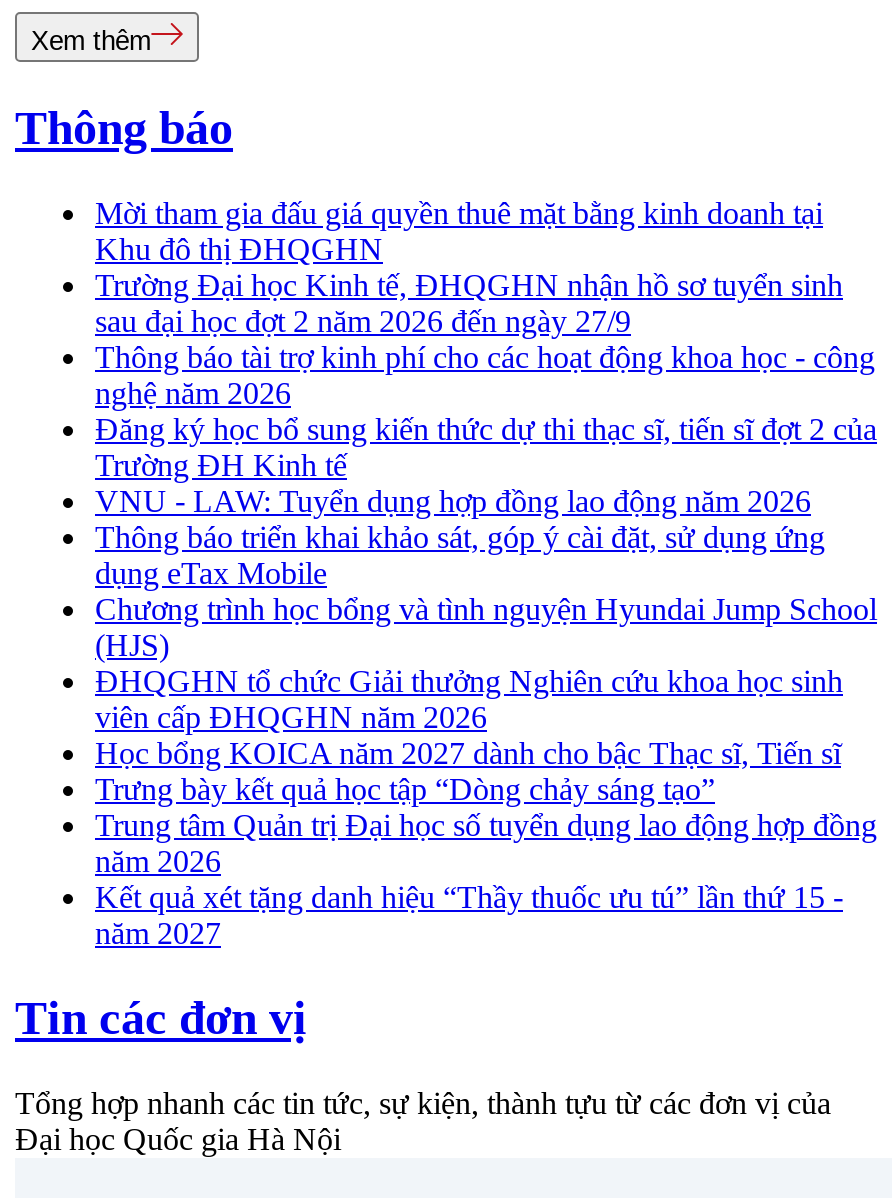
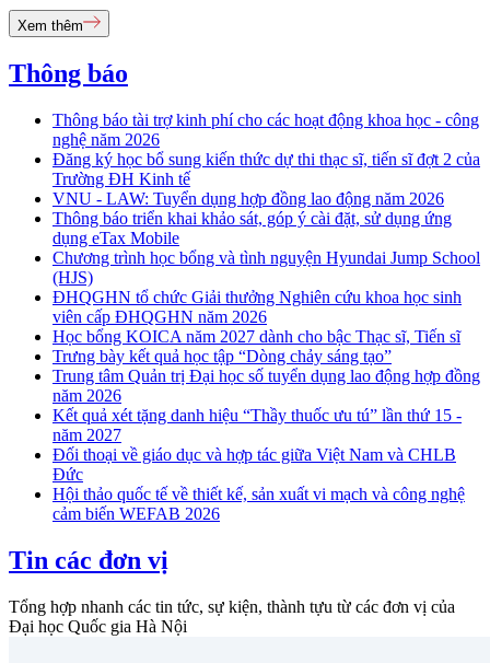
[95,196,843,338] Mời tham gia đấu giá quyền thuê mặt bằng kinh doanh tại | Khu đô thị ĐHQGHN | Trường Đại học Kinh tế, ĐHQGHN nhận hồ sơ tuyển sinh | sau đại học đợt 2 năm 2026 đến ngày 27/9 -> none
moved [95,340,877,950] -> [52,111,480,444]: Thông báo tài trợ kinh phí cho các hoạt động khoa học - công | nghệ năm 2026 | Đăng ký học bổ sung kiến thức dự thi thạc sĩ, tiến sĩ đợt 2 của | ... | Kết quả xét tặng danh hiệu “Thầy thuốc ưu tú” lần thứ 15 - | năm 2027
none -> [52,446,465,523] Đối thoại về giáo dục và hợp tác giữa Việt Nam và CHLB | Đức | Hội thảo quốc tế về thiết kế, sản xuất vi mạch và công nghệ | cảm biến WEFAB 2026

